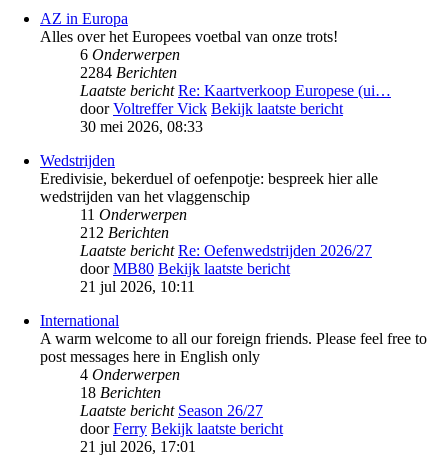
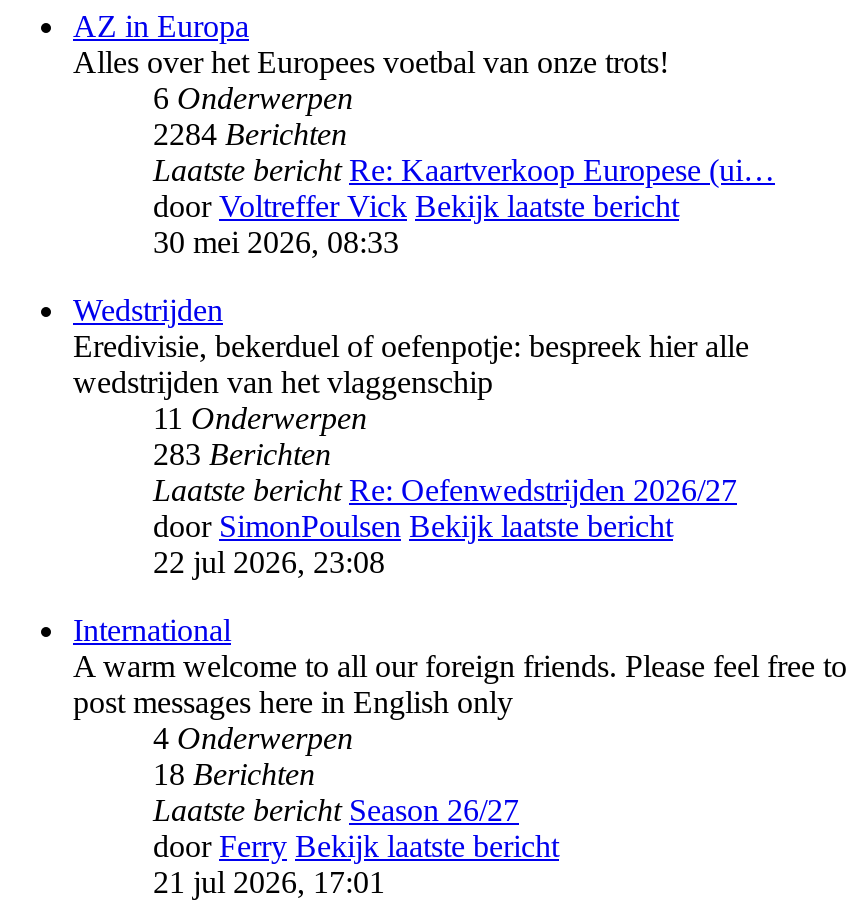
[80,224,169,241] 212 Berichten -> [153,438,331,472] 283 Berichten
[80,260,290,277] door MB80 Bekijk laatste bericht -> [153,510,673,544] door SimonPoulsen Bekijk laatste bericht
[80,278,195,295] 21 jul 2026, 10:11 -> [153,546,385,580] 22 jul 2026, 23:08

